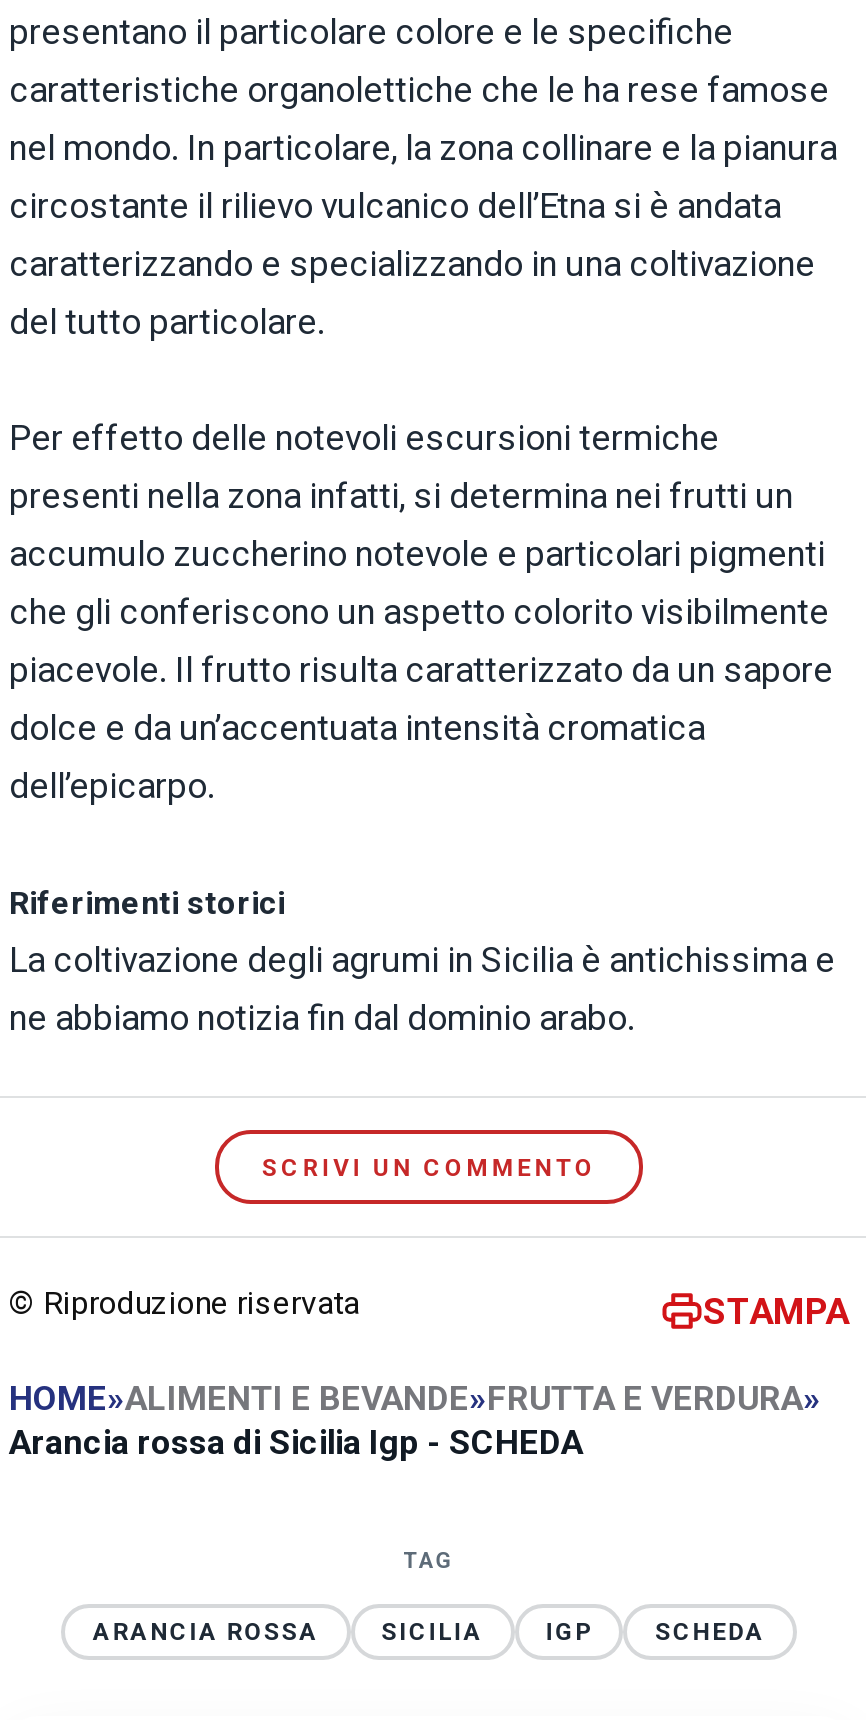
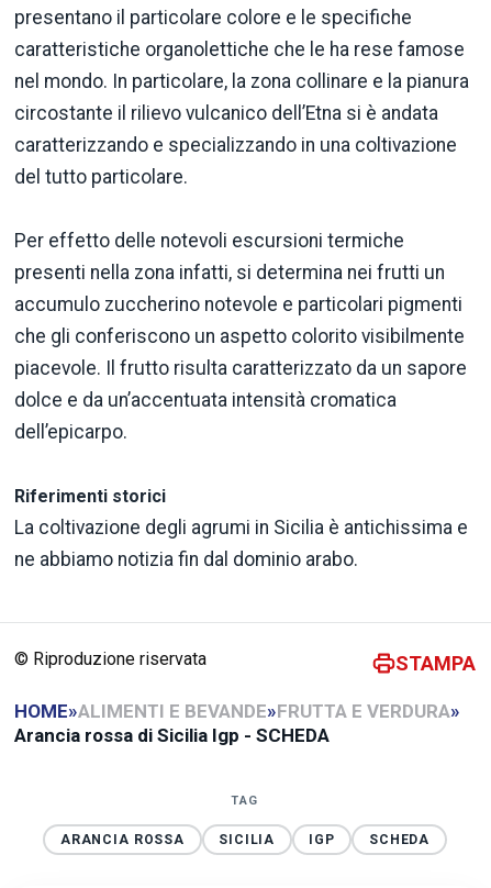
[262,1154,596,1182] SCRIVI UN COMMENTO -> none

